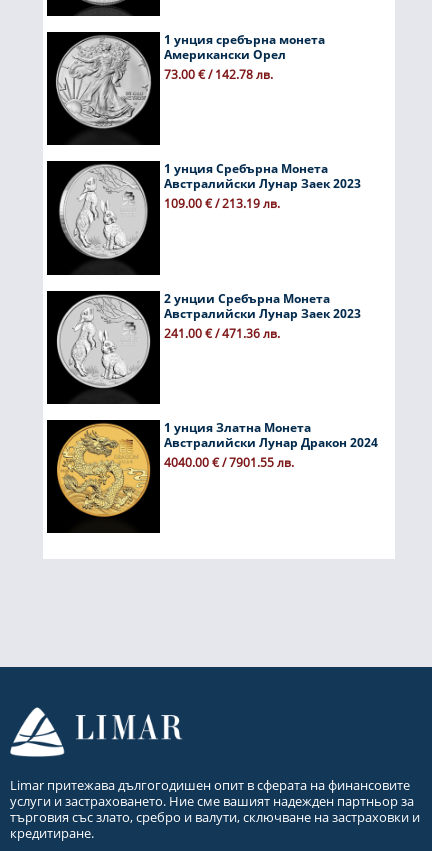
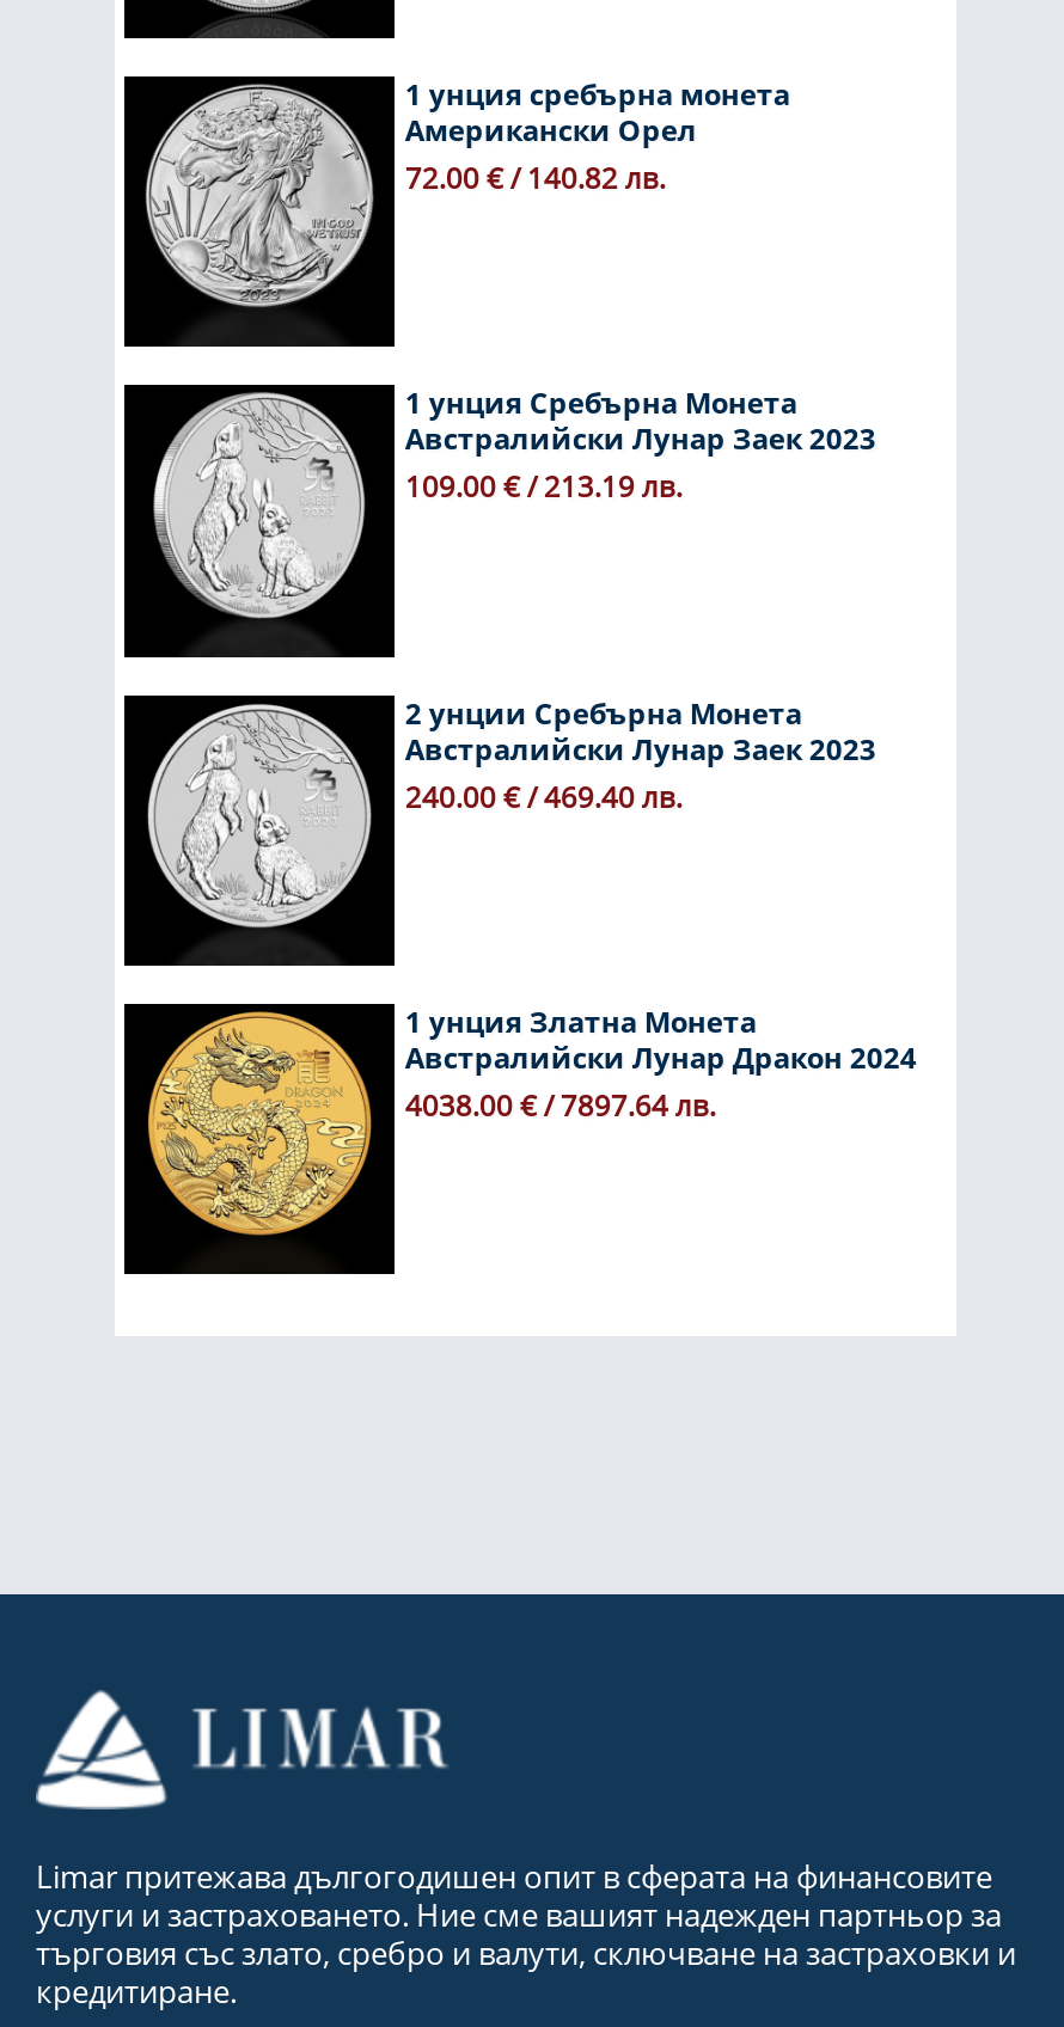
[164,66,273,83] 73.00 € / 142.78 лв. -> [405,158,665,198] 72.00 € / 140.82 лв.
[164,325,280,342] 241.00 € / 471.36 лв. -> [405,776,682,817] 240.00 € / 469.40 лв.
[164,454,294,471] 4040.00 € / 7901.55 лв. -> [405,1085,716,1126] 4038.00 € / 7897.64 лв.

